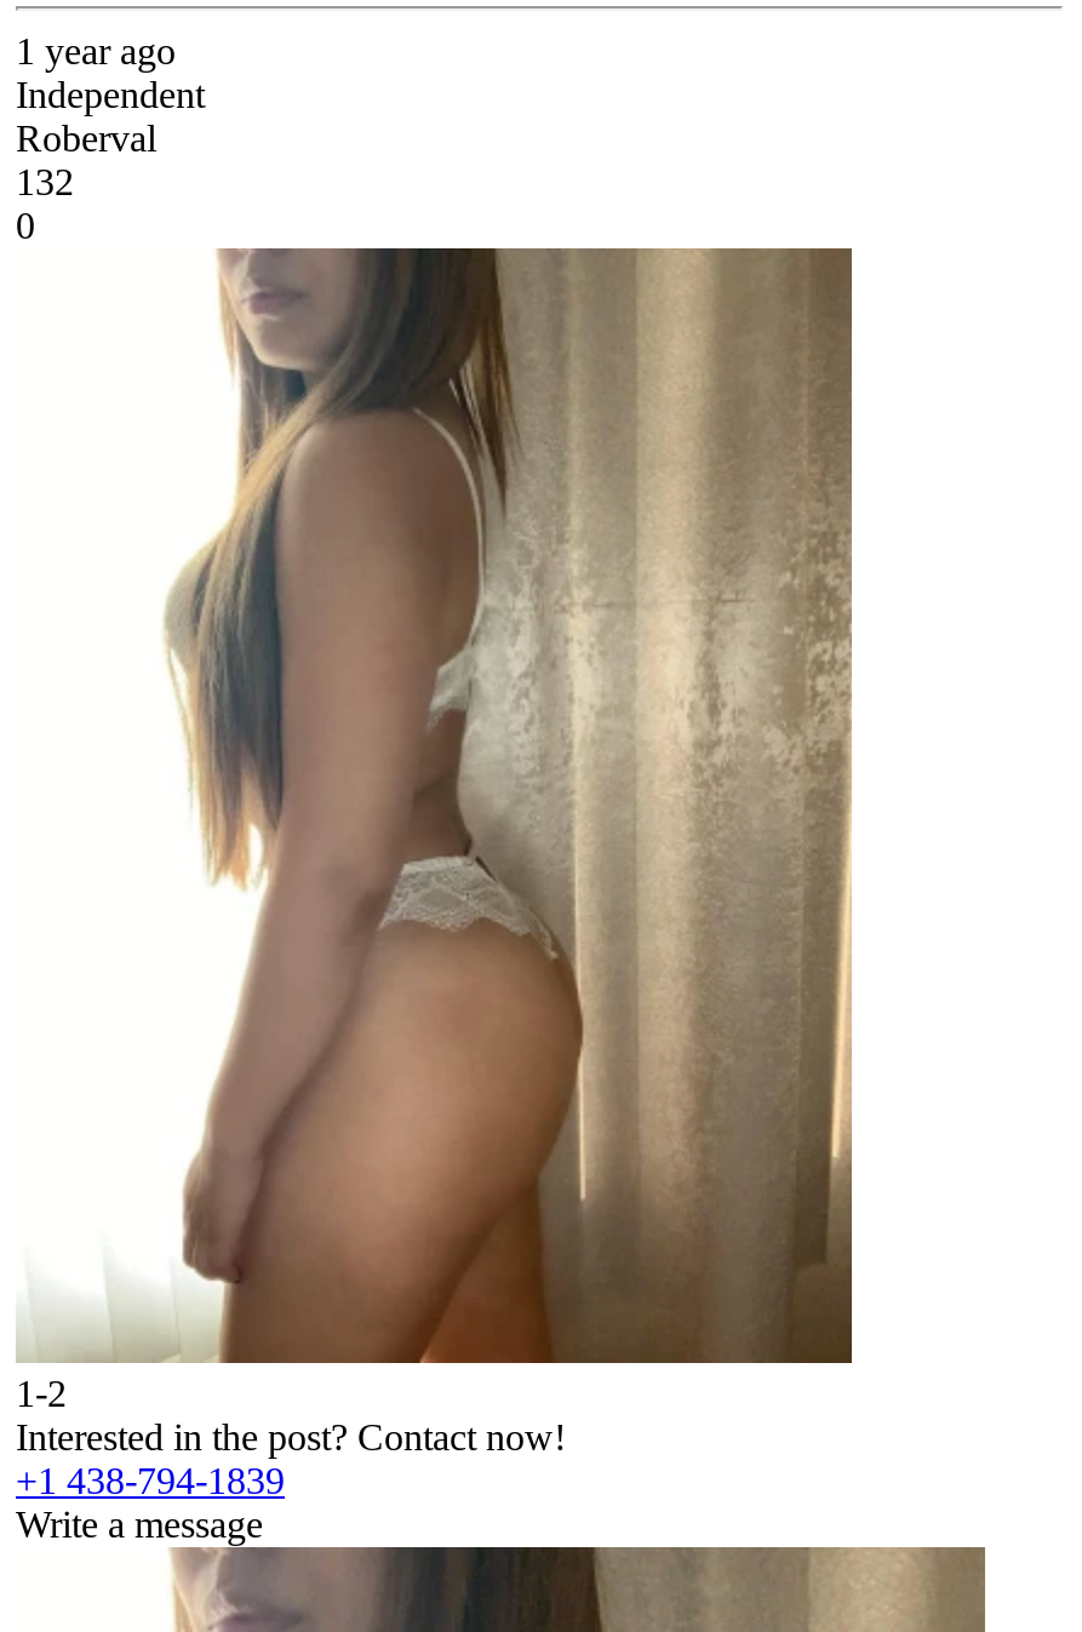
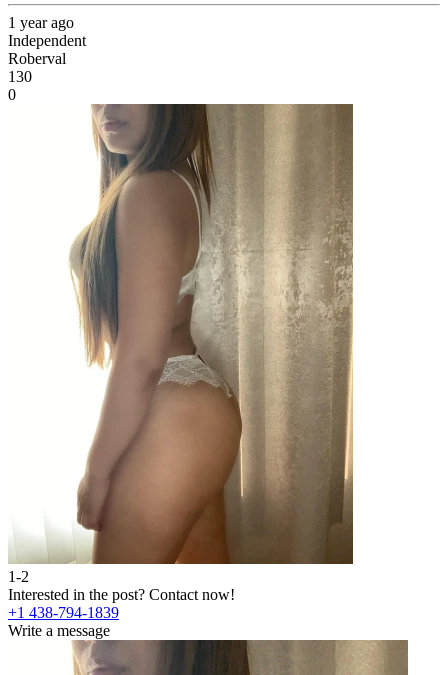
[16,161,74,202] 132 -> [8,68,32,85] 130

